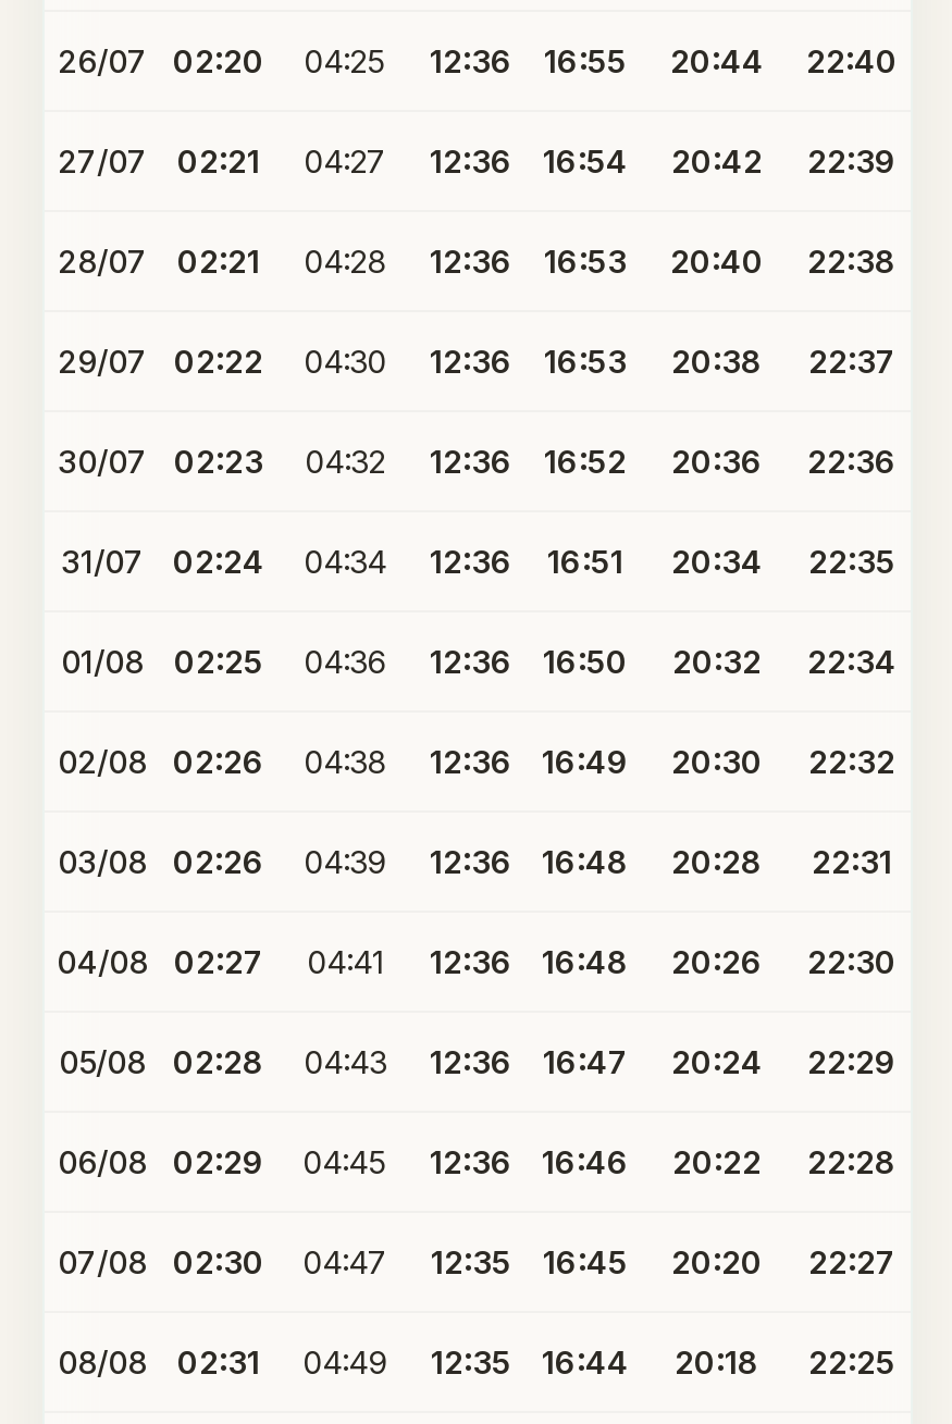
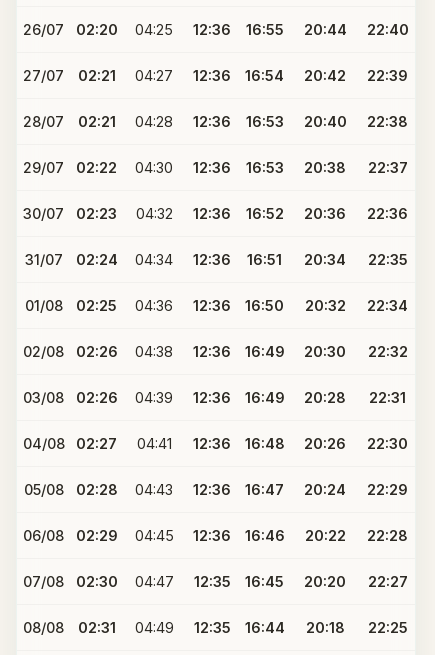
[58,843,892,880] 03/08 02:26 04:39 12:36 16:48 20:28 22:31 -> [23,389,406,406] 03/08 02:26 04:39 12:36 16:49 20:28 22:31

